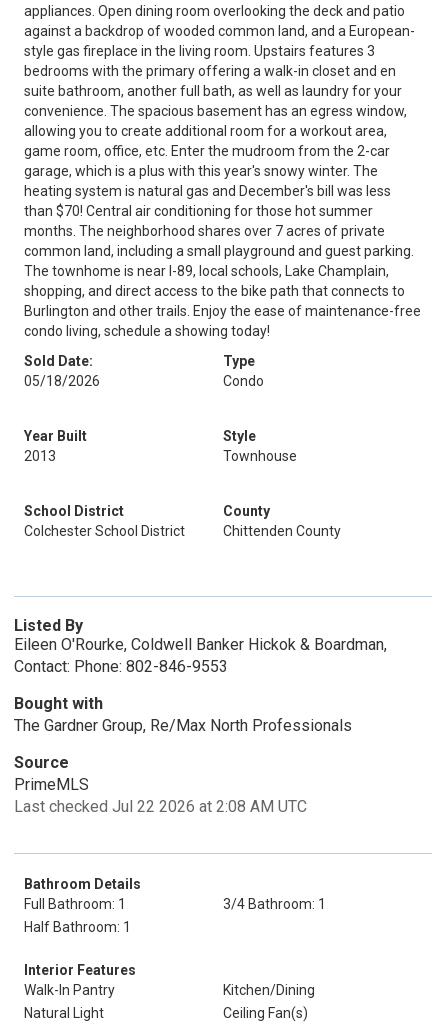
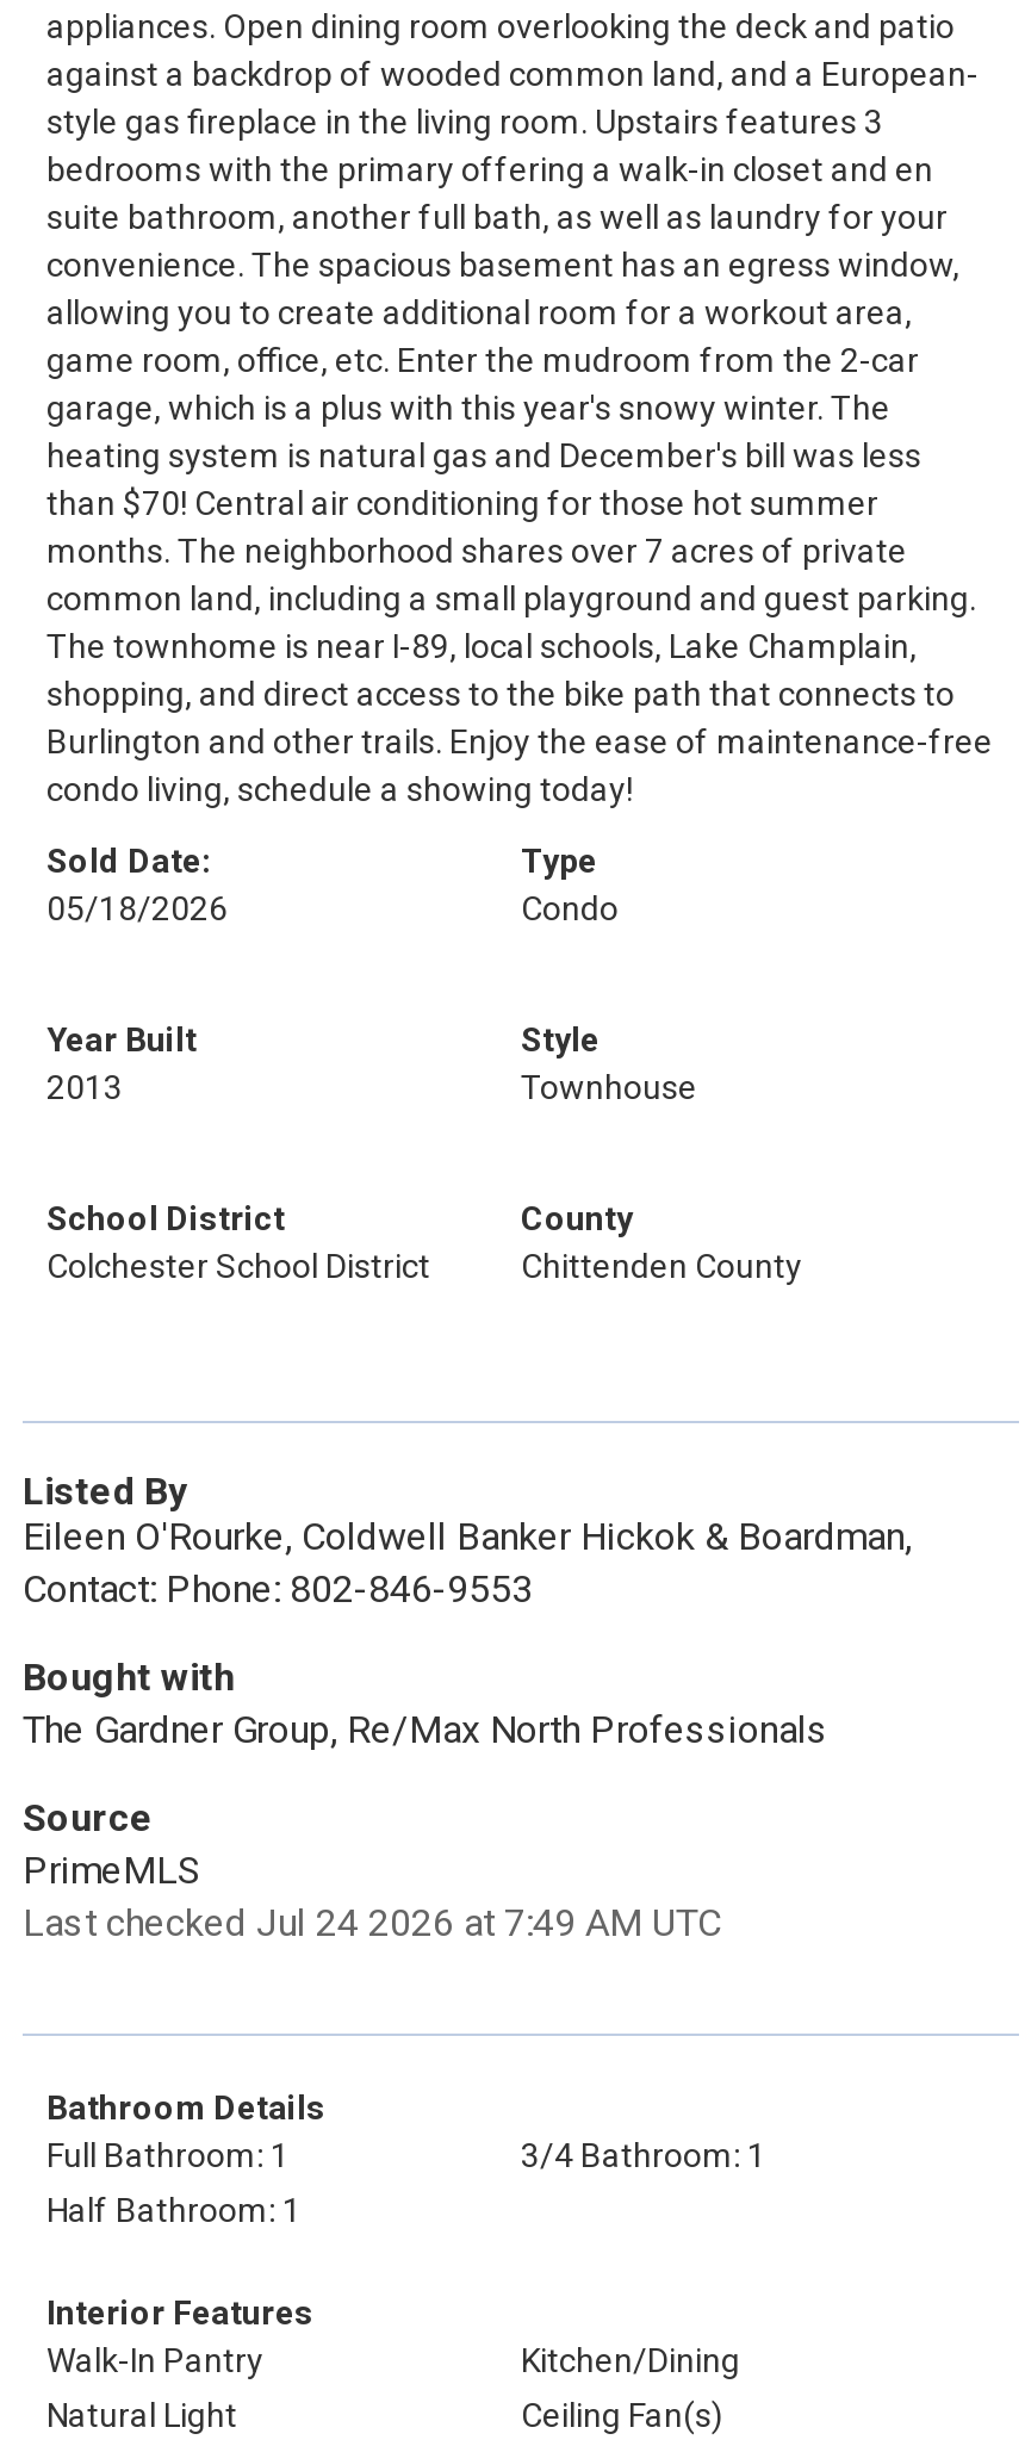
[14,797,307,816] Last checked Jul 22 2026 at 2:08 AM UTC -> [23,1900,721,1945] Last checked Jul 24 2026 at 7:49 AM UTC

